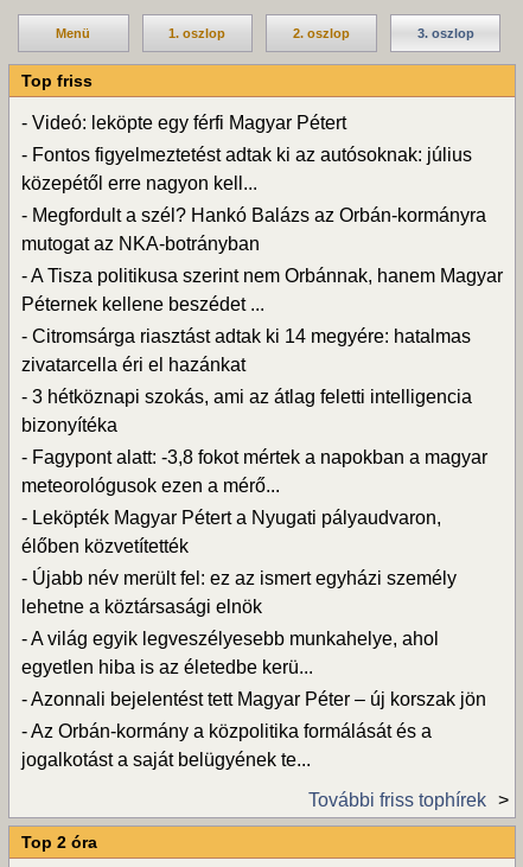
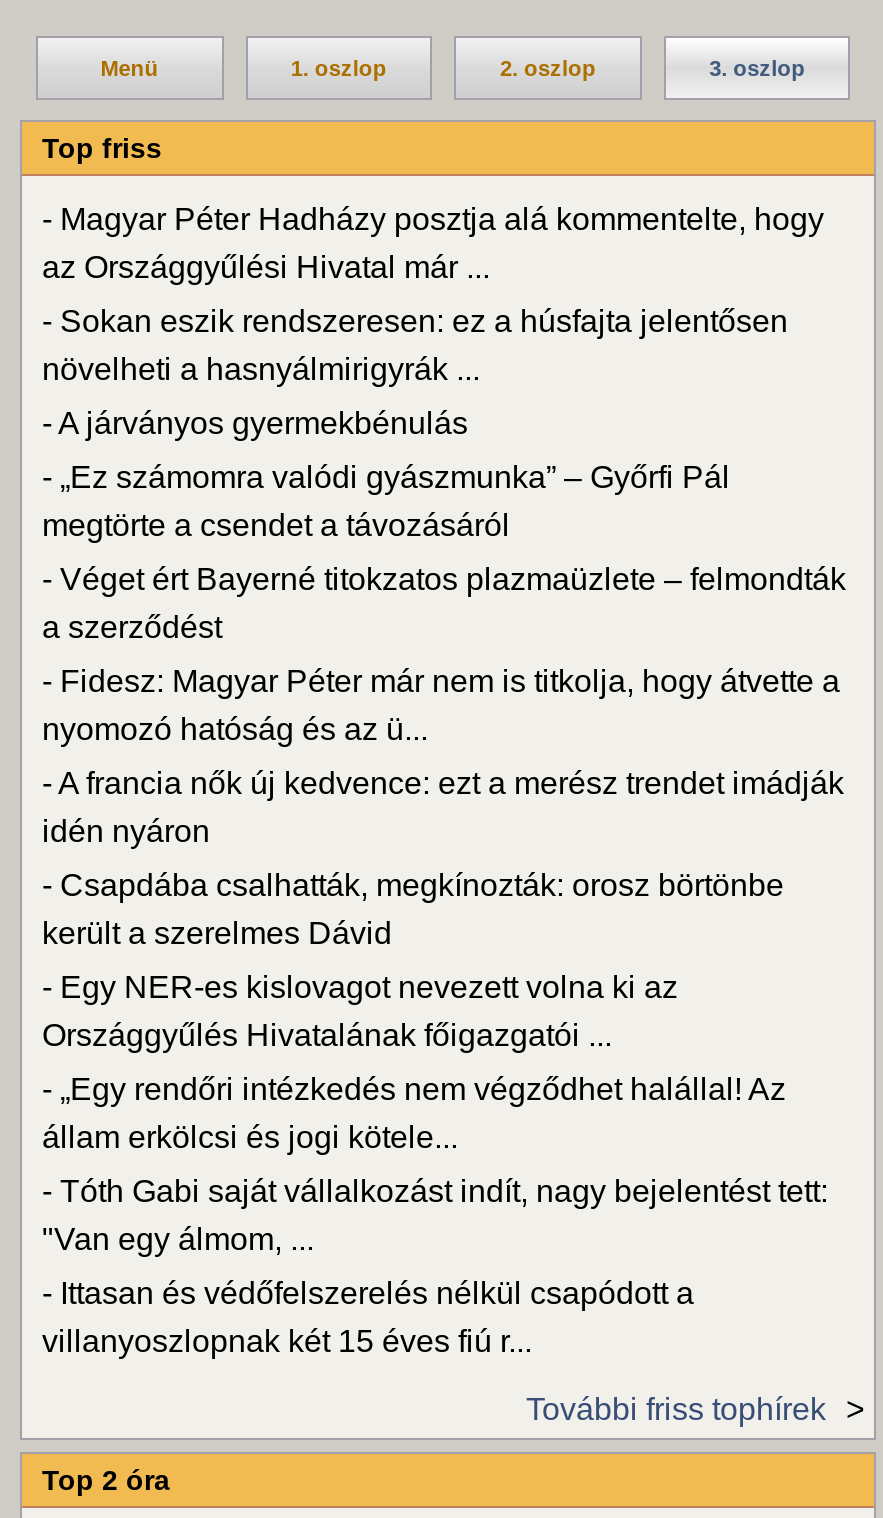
[21,113,346,133] - Videó: leköpte egy férfi Magyar Pétert -> [42,202,824,284] - Magyar Péter Hadházy posztja alá kommentelte, hogy | az Országgyűlési Hivatal már ...
[21,145,472,193] - Fontos figyelmeztetést adtak ki az autósoknak: július | közepétől erre nagyon kell... -> [42,304,788,386] - Sokan eszik rendszeresen: ez a húsfajta jelentősen | növelheti a hasnyálmirigyrák ...
[21,205,486,254] - Megfordult a szél? Hankó Balázs az Orbán-kormányra | mutogat az NKA-botrányban -> [42,406,468,440] - A járványos gyermekbénulás
[21,266,503,314] - A Tisza politikusa szerint nem Orbánnak, hanem Magyar | Péternek kellene beszédet ... -> [42,460,730,542] - „Ez számomra valódi gyászmunka” – Győrfi Pál | megtörte a csendet a távozásáról
[21,326,471,375] - Citromsárga riasztást adtak ki 14 megyére: hatalmas | zivatarcella éri el hazánkat -> [42,562,846,644] - Véget ért Bayerné titokzatos plazmaüzlete – felmondták | a szerződést
[21,387,472,435] - 3 hétköznapi szokás, ami az átlag feletti intelligencia | bizonyítéka -> [42,664,840,746] - Fidesz: Magyar Péter már nem is titkolja, hogy átvette a | nyomozó hatóság és az ü...
[21,447,487,496] - Fagypont alatt: -3,8 fokot mértek a napokban a magyar | meteorológusok ezen a mérő... -> [42,766,844,848] - A francia nők új kedvence: ezt a merész trendet imádják | idén nyáron
[21,508,441,556] - Leköpték Magyar Pétert a Nyugati pályaudvaron, | élőben közvetítették -> [42,868,784,950] - Csapdába csalhatták, megkínozták: orosz börtönbe | került a szerelmes Dávid
[21,568,457,617] - Újabb név merült fel: ez az ismert egyházi személy | lehetne a köztársasági elnök -> [42,970,678,1052] - Egy NER-es kislovagot nevezett volna ki az | Országgyűlés Hivatalának főigazgatói ...
[21,629,439,677] - A világ egyik legveszélyesebb munkahelye, ahol | egyetlen hiba is az életedbe kerü... -> [42,1072,786,1154] - „Egy rendőri intézkedés nem végződhet halállal! Az | állam erkölcsi és jogi kötele...
[21,689,486,709] - Azonnali bejelentést tett Magyar Péter – új korszak jön -> [42,1174,828,1256] - Tóth Gabi saját vállalkozást indít, nagy bejelentést tett: | "Van egy álmom, ...
[21,721,432,770] - Az Orbán-kormány a közpolitika formálását és a | jogalkotást a saját belügyének te... -> [42,1276,694,1358] - Ittasan és védőfelszerelés nélkül csapódott a | villanyoszlopnak két 15 éves fiú r...

